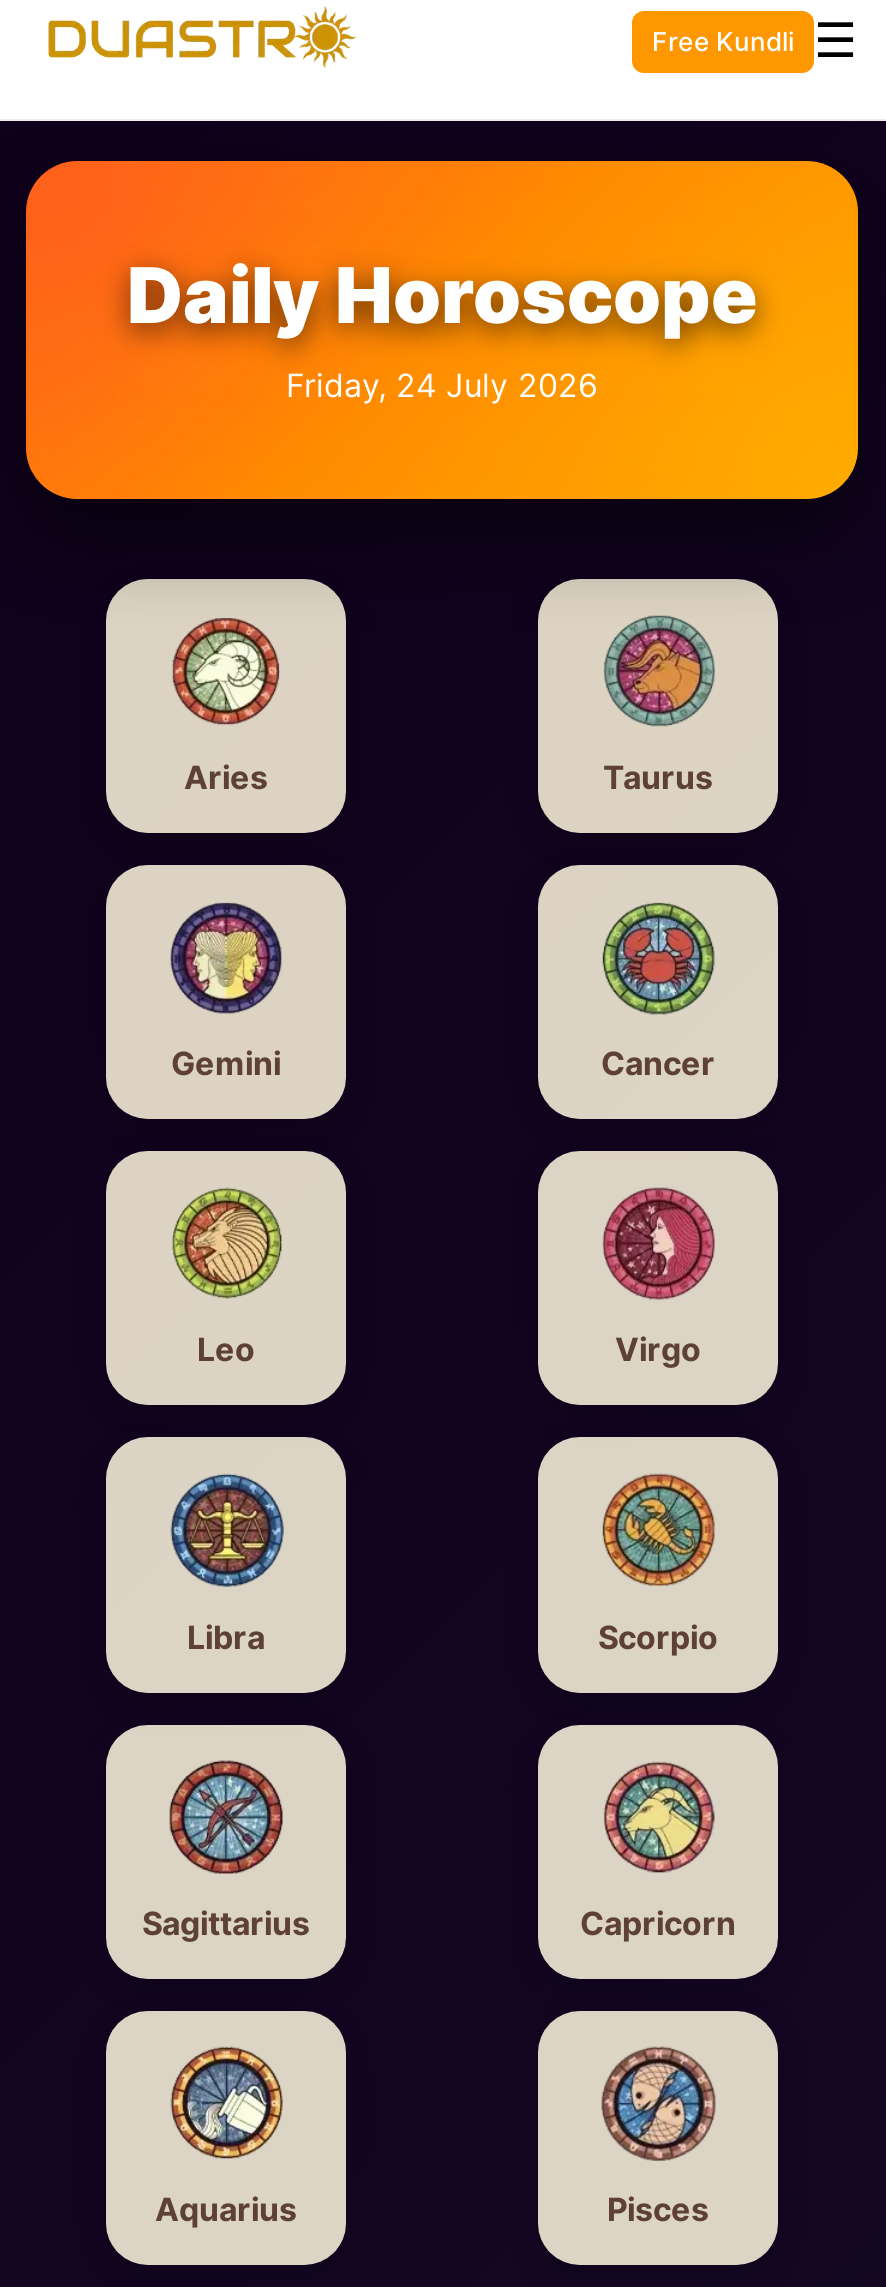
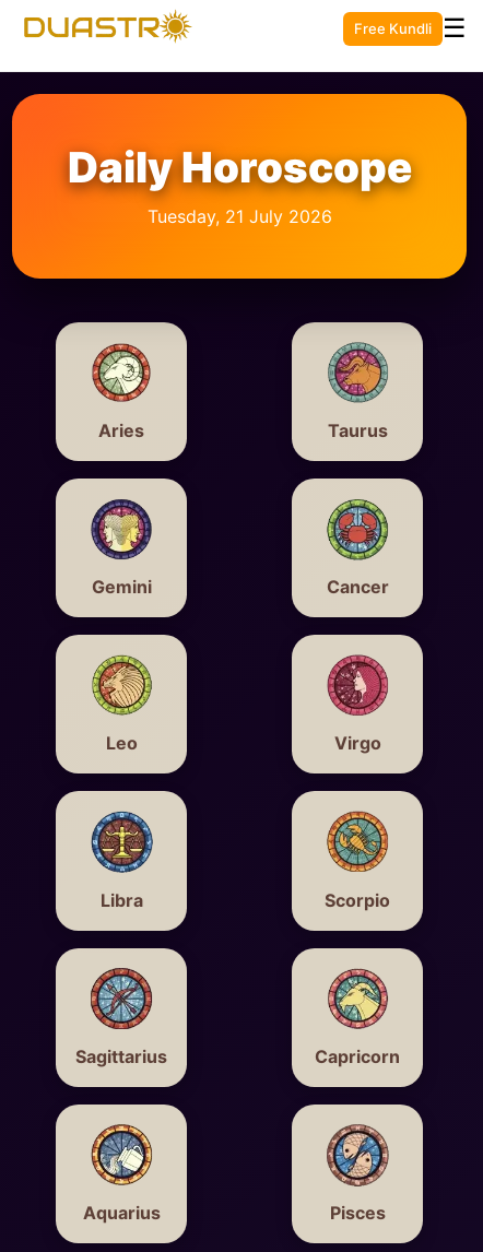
[286,365,598,405] Friday, 24 July 2026 -> [147,205,332,227] Tuesday, 21 July 2026

